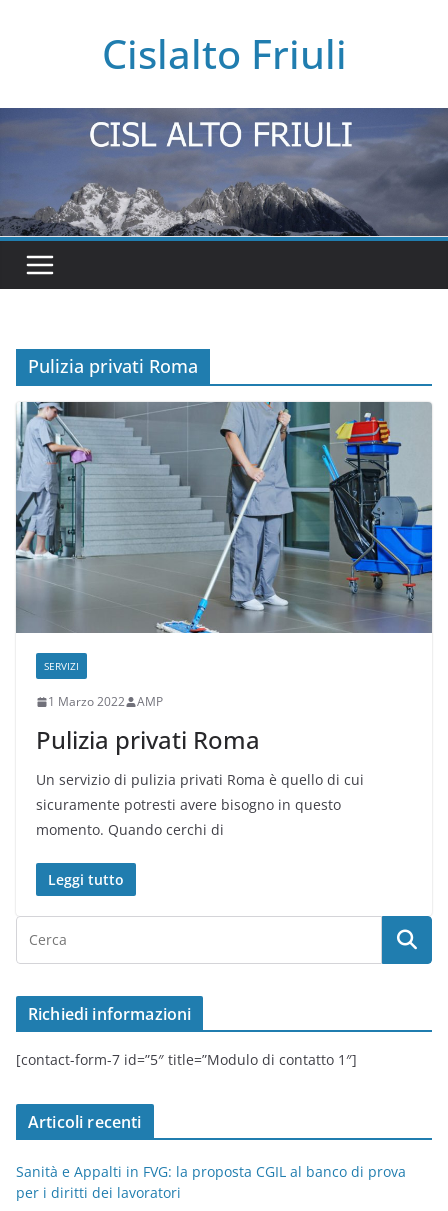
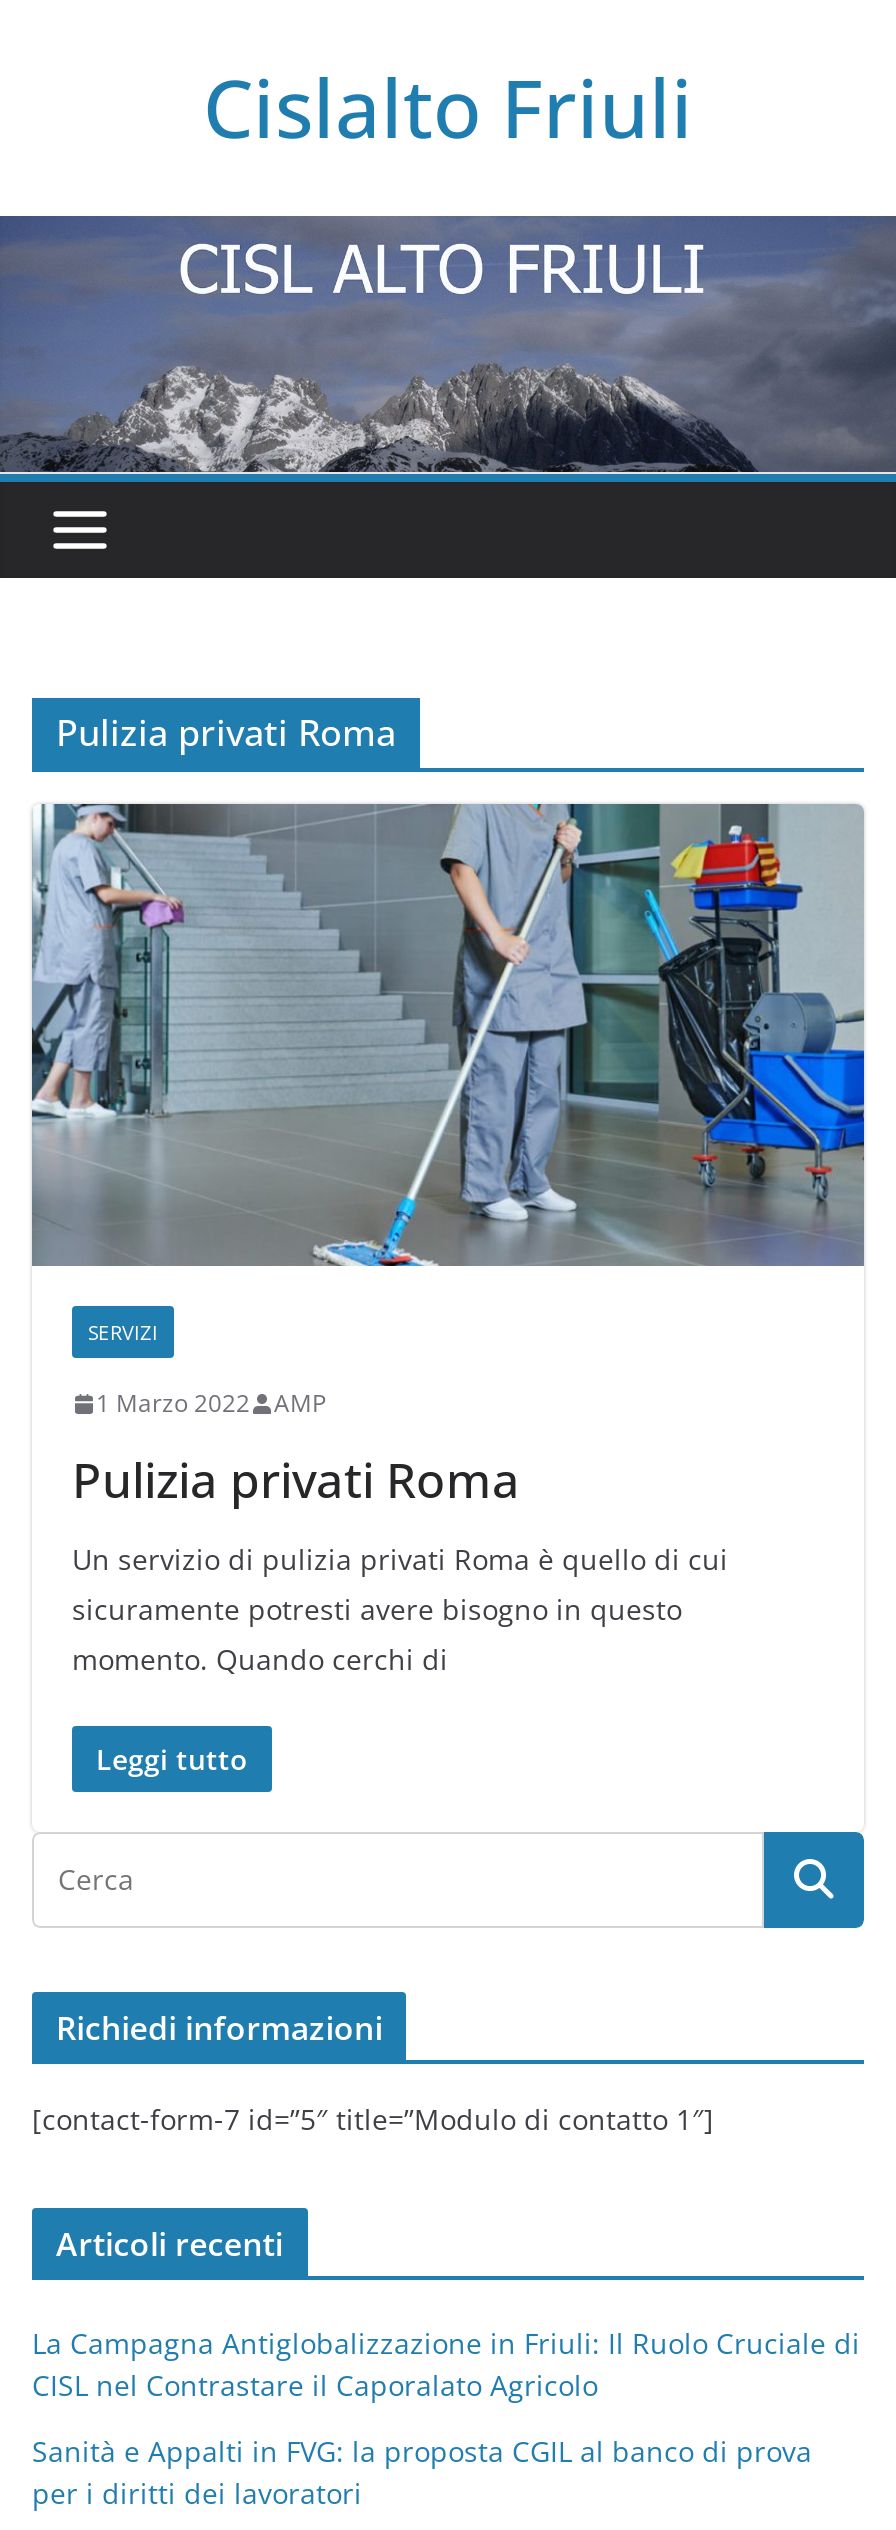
none -> [32,2324,860,2404] La Campagna Antiglobalizzazione in Friuli: Il Ruolo Cruciale di | CISL nel Contrastare il Caporalato Agricolo

